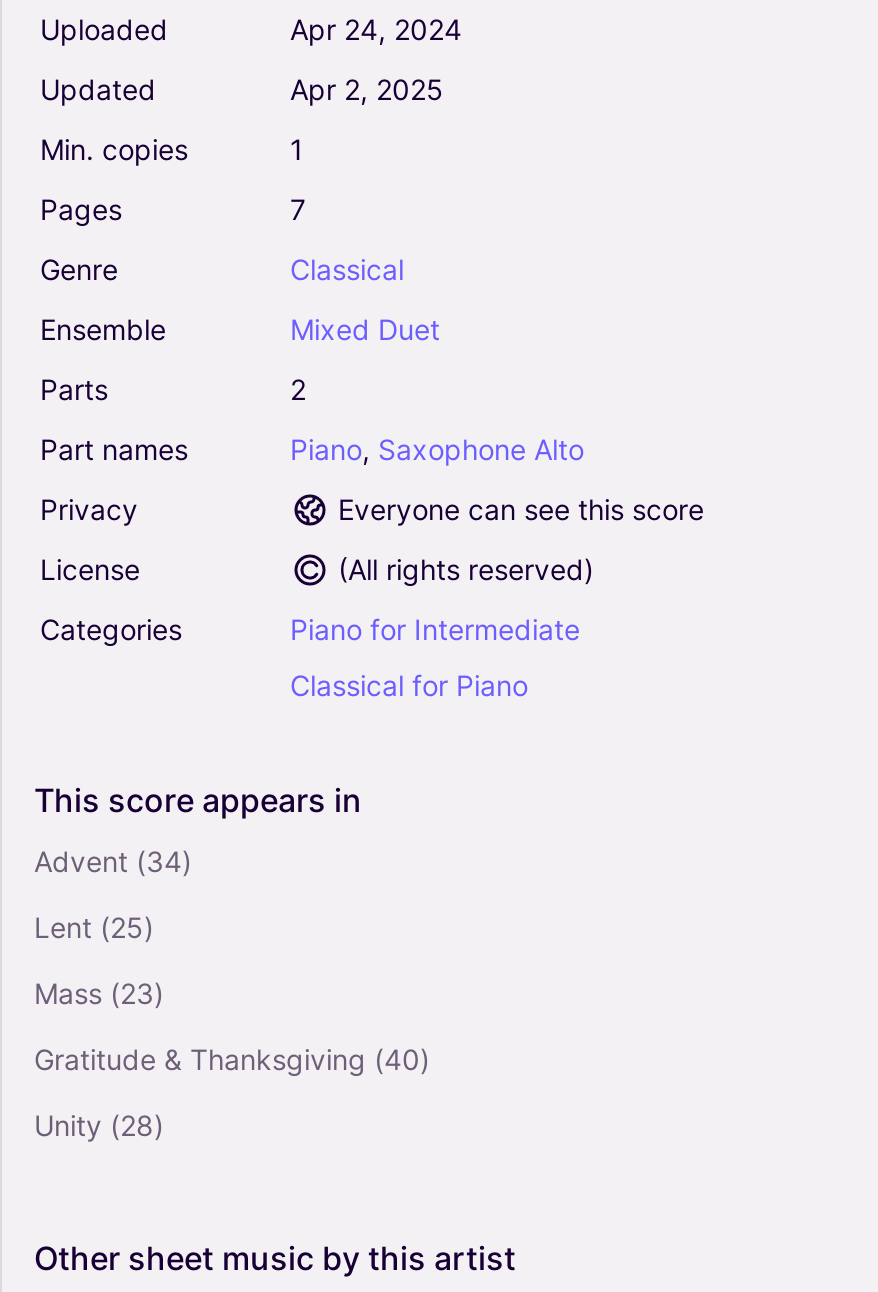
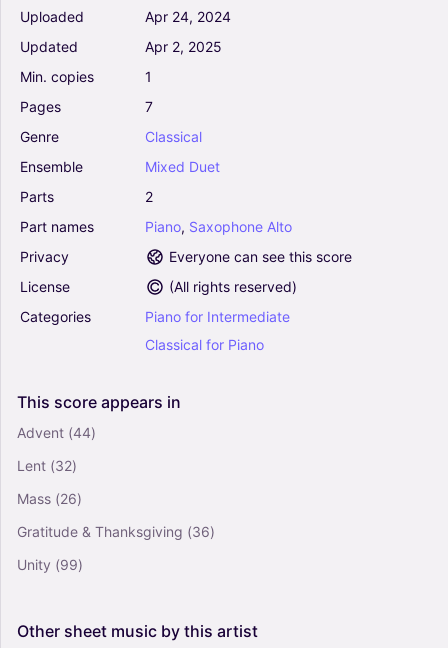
[34,843,192,877] Advent (34) -> [17,424,96,441] Advent (44)
[34,909,154,943] Lent (25) -> [17,457,77,474] Lent (32)
[34,975,164,1009] Mass (23) -> [17,490,82,507] Mass (26)
[34,1041,430,1075] Gratitude & Thanksgiving (40) -> [17,523,215,540] Gratitude & Thanksgiving (36)
[34,1107,164,1141] Unity (28) -> [17,556,83,573] Unity (99)

